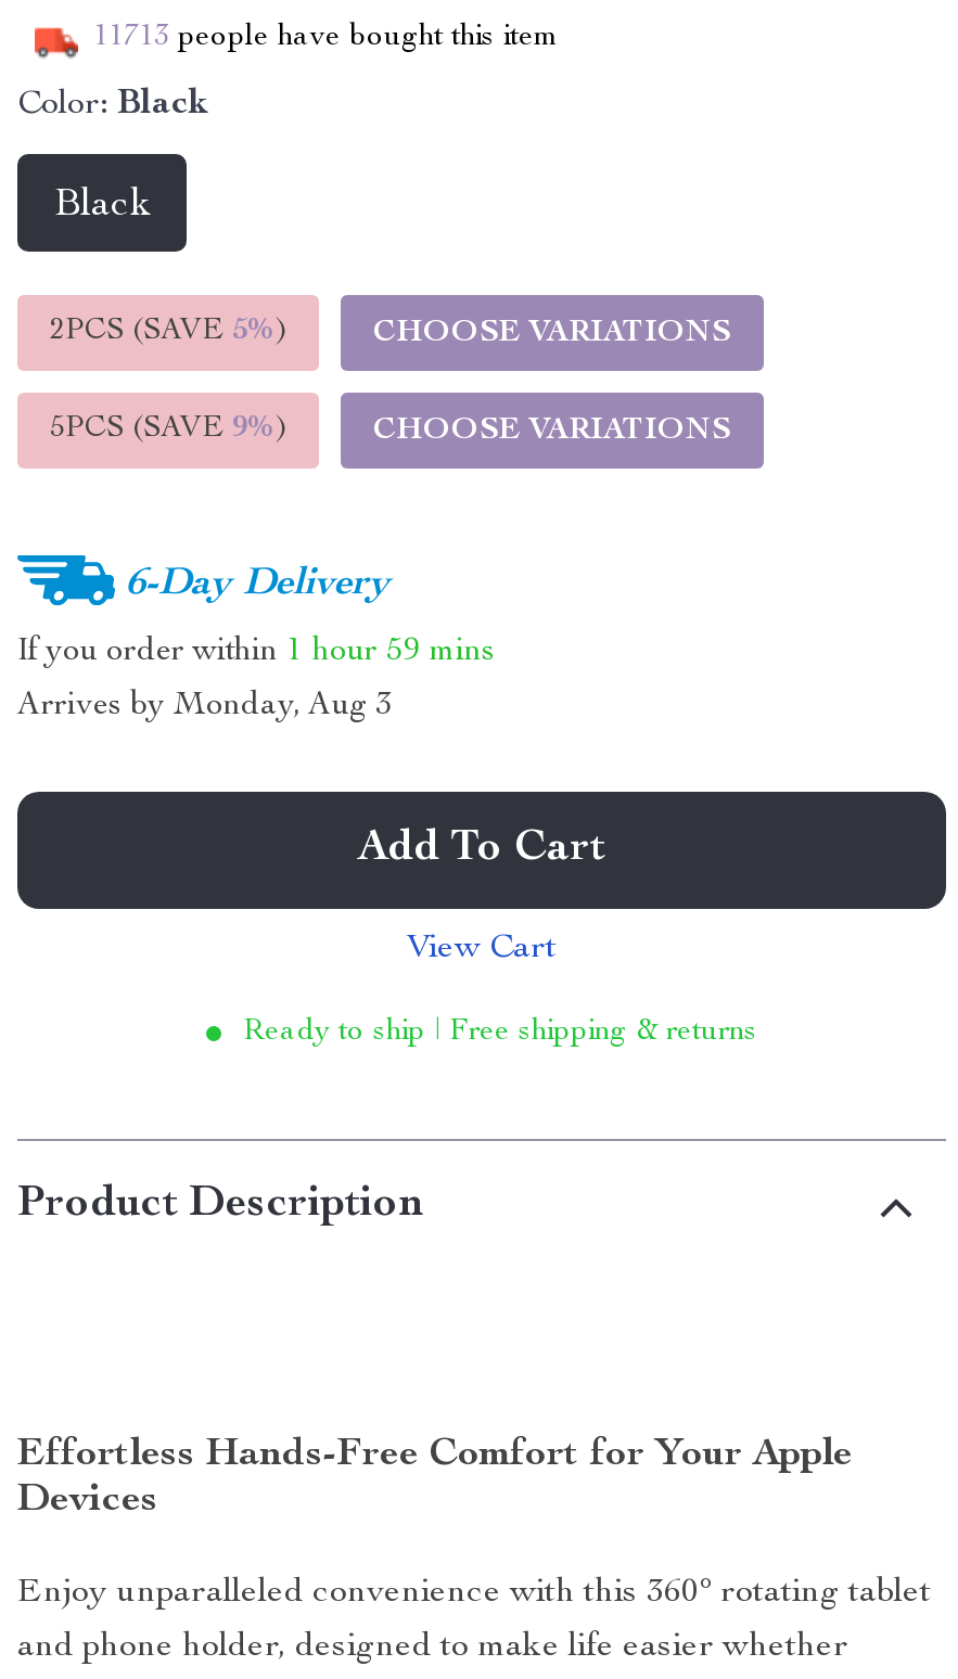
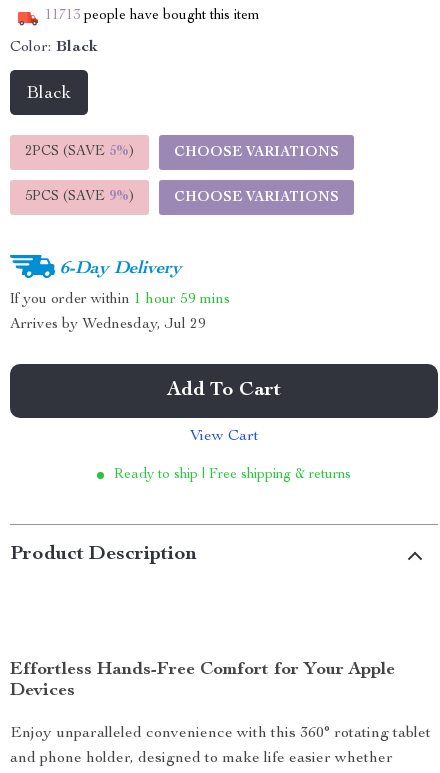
[17,690,393,722] Arrives by Monday, Aug 3 -> [10,317,206,332] Arrives by Wednesday, Jul 29

